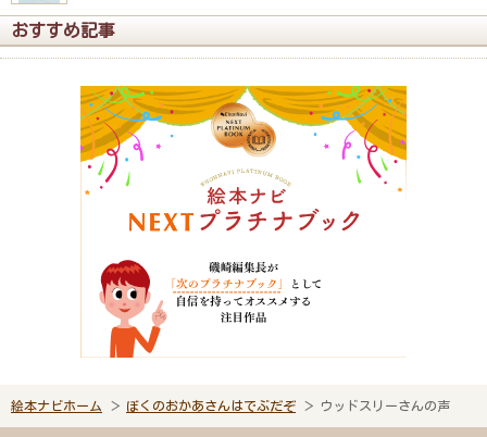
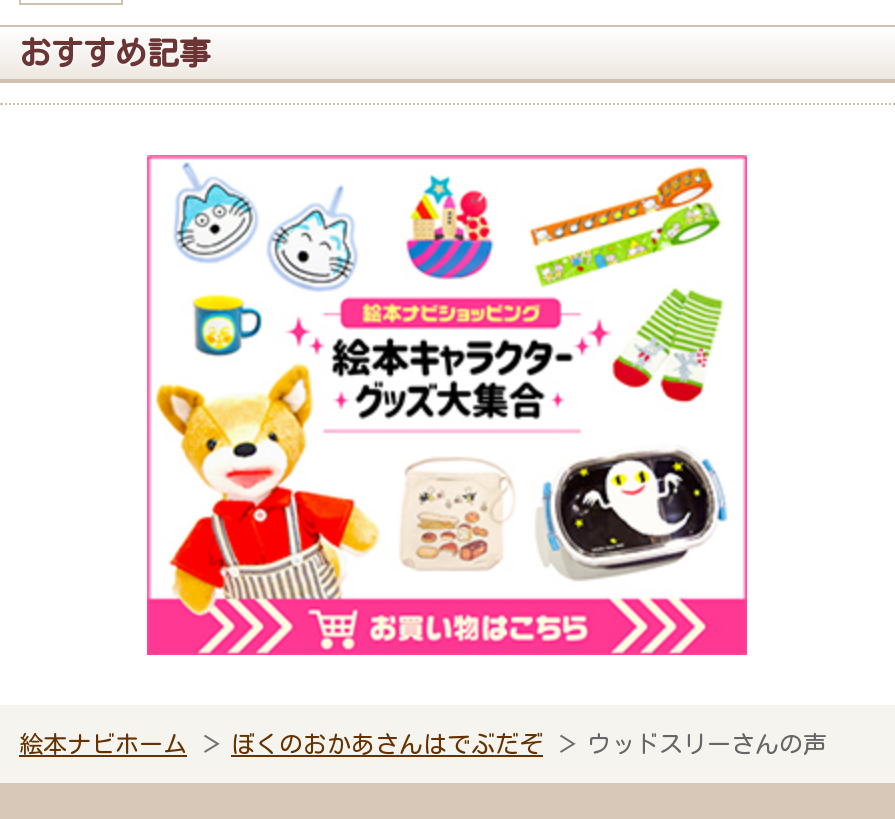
[79,85,408,359] [image] -> [145,153,749,657] [image]

